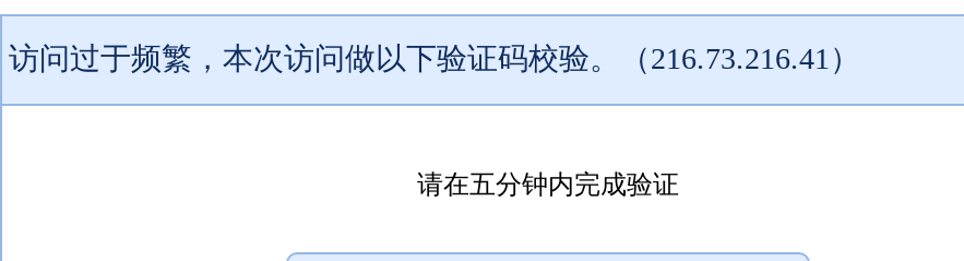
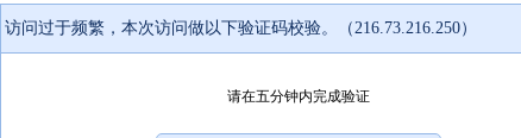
[9,42,860,75] 访问过于频繁，本次访问做以下验证码校验。（216.73.216.41） -> [5,19,477,37] 访问过于频繁，本次访问做以下验证码校验。（216.73.216.250）

